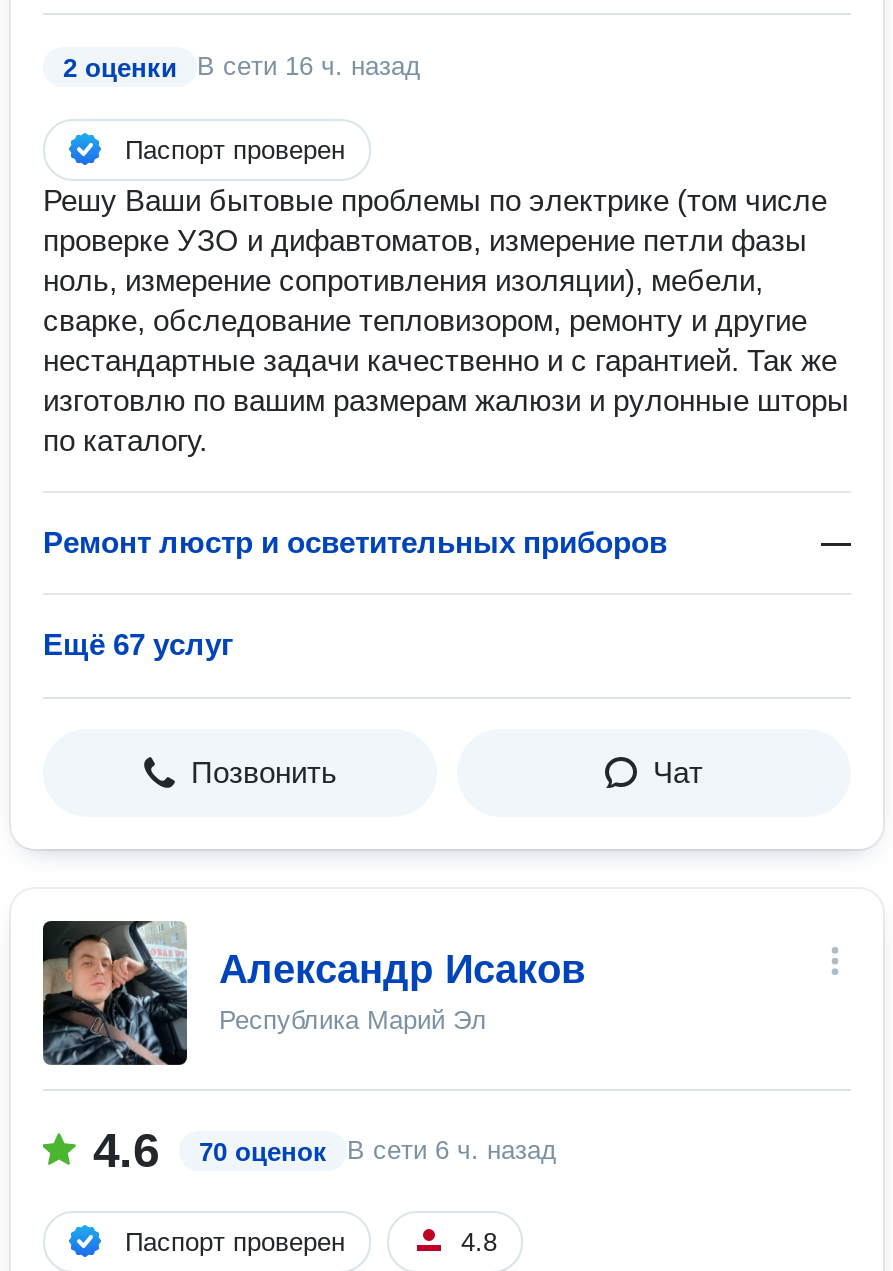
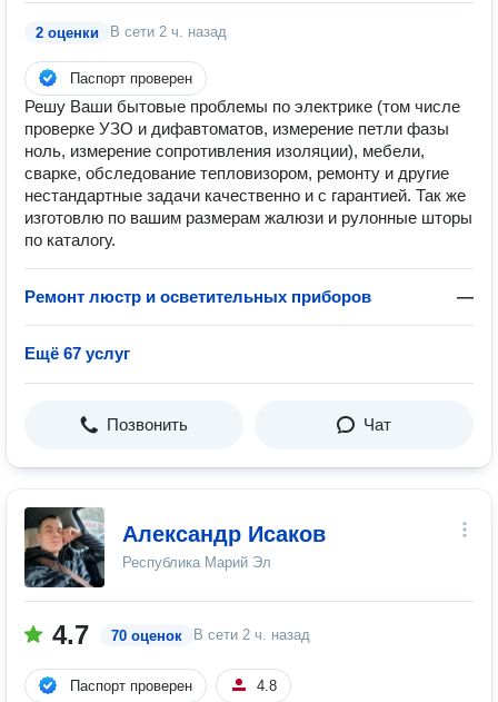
[63,51,421,83] 2 оценки В сети 16 ч. назад -> [36,23,227,41] 2 оценки В сети 2 ч. назад
[93,1123,159,1177] 4.6 -> [52,620,89,650] 4.7
[347,1135,557,1165] В сети 6 ч. назад -> [193,626,310,643] В сети 2 ч. назад

